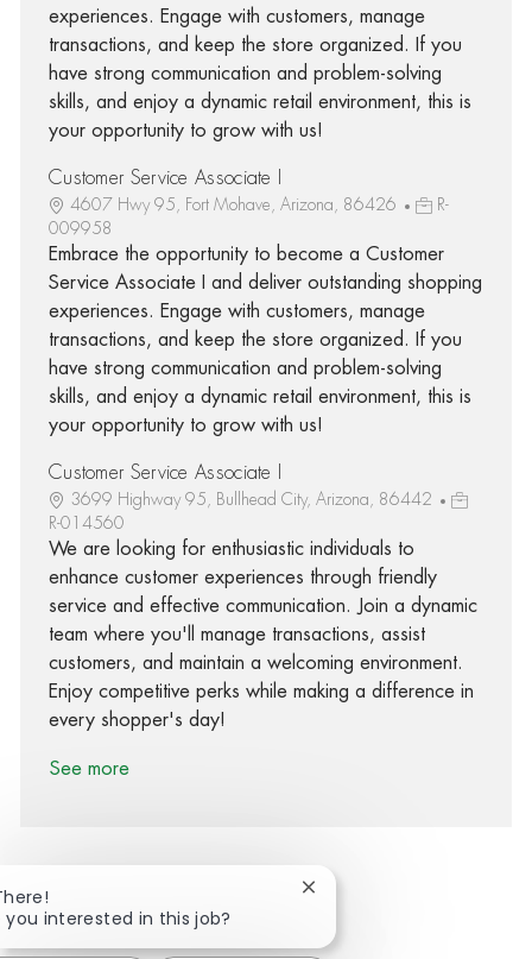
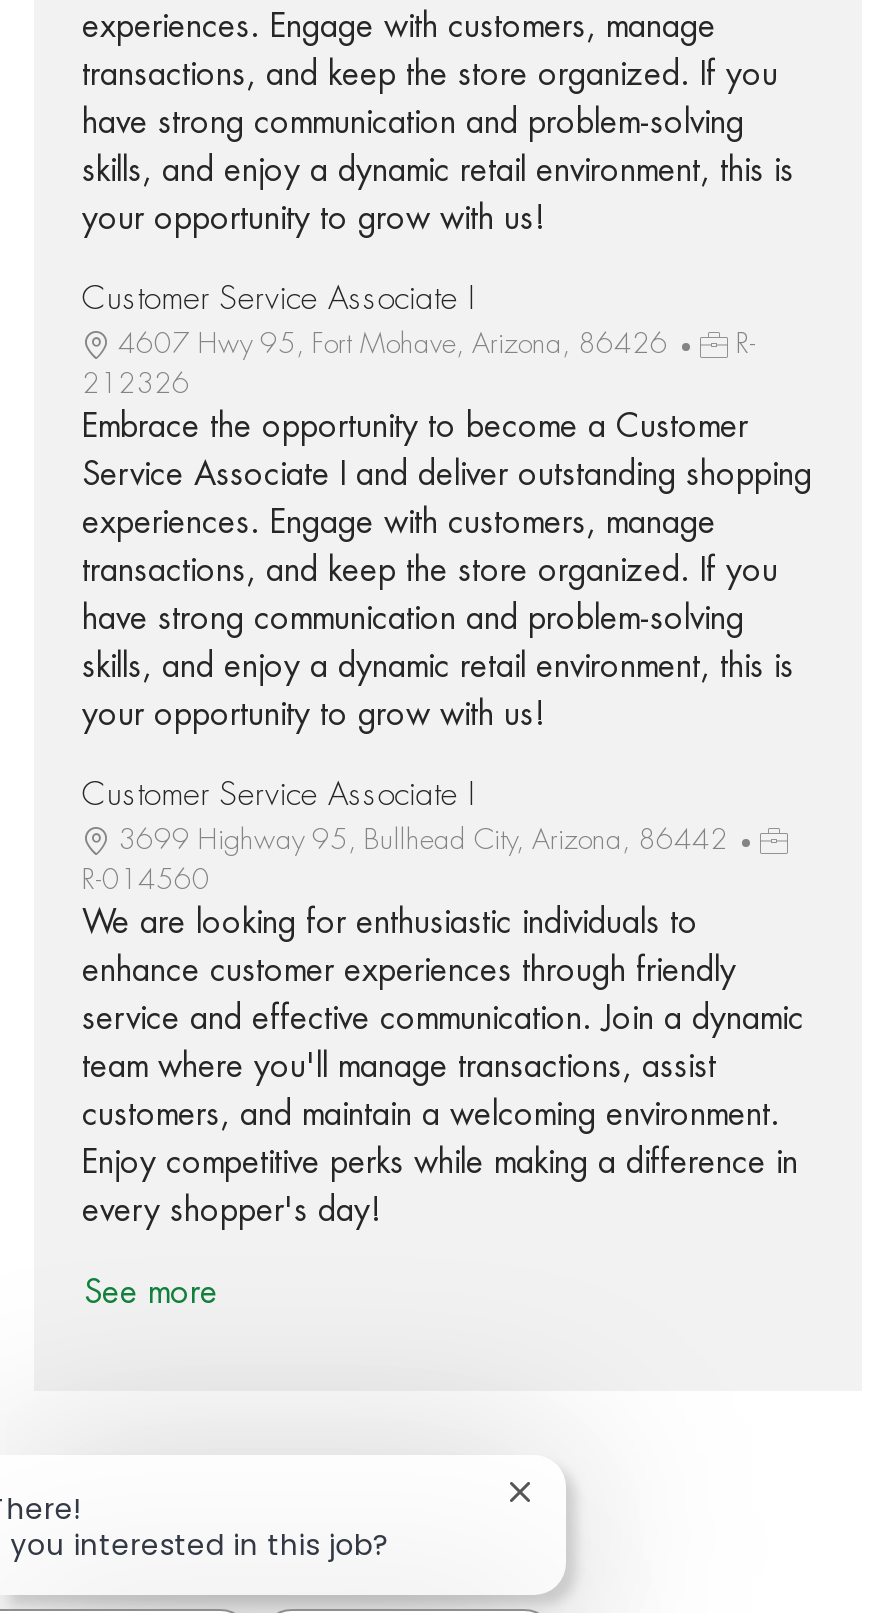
[49,220,113,236] 009958 -> [82,369,190,397] 212326

